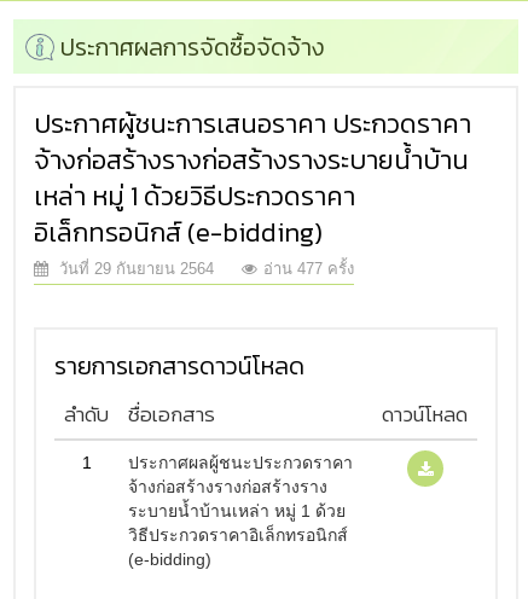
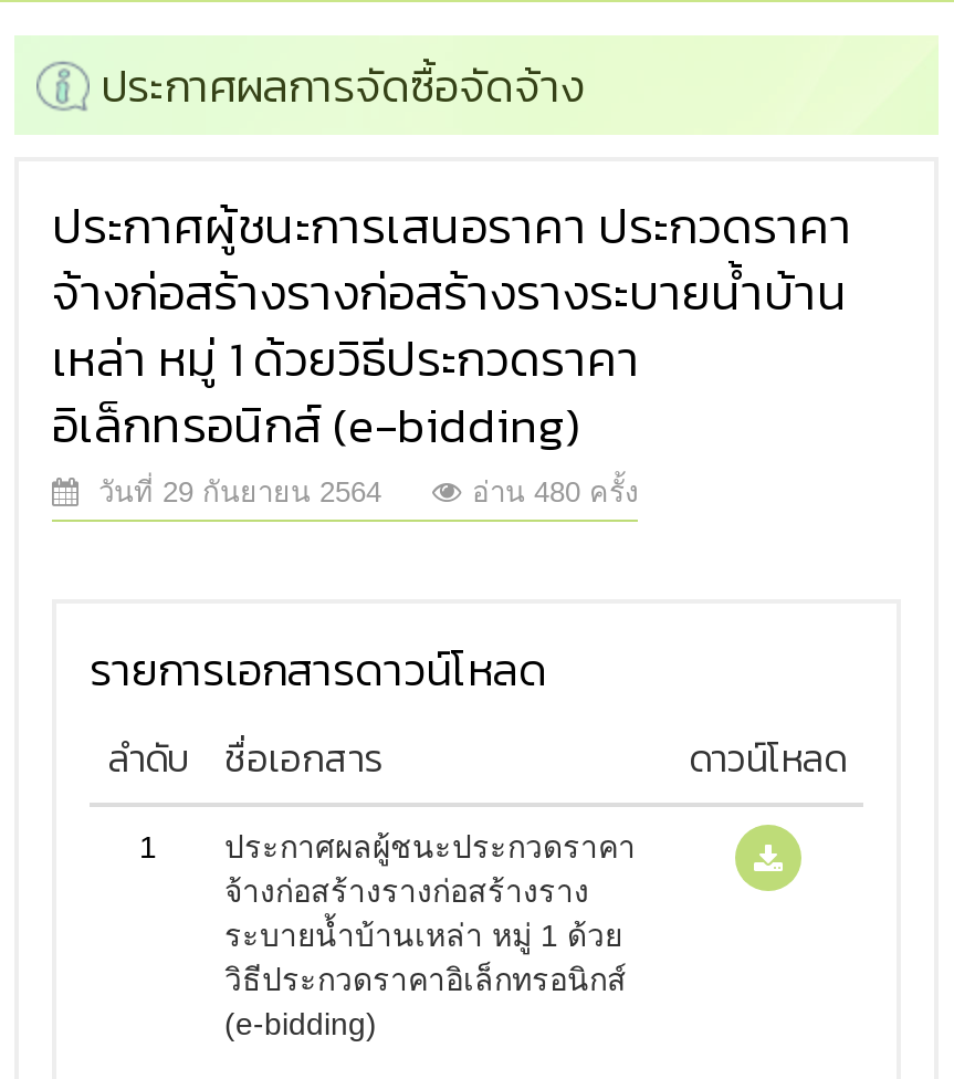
[263,260,354,278] อ่าน 477 ครั้ง -> [472,476,638,509] อ่าน 480 ครั้ง

